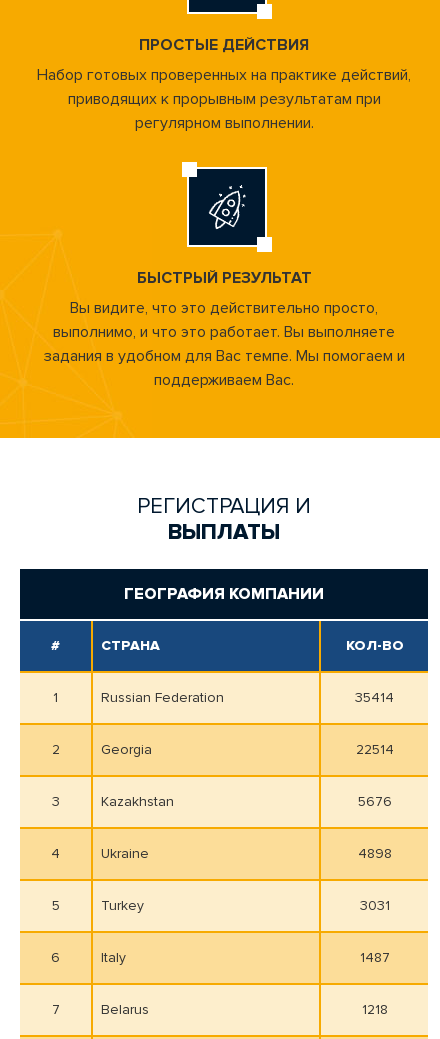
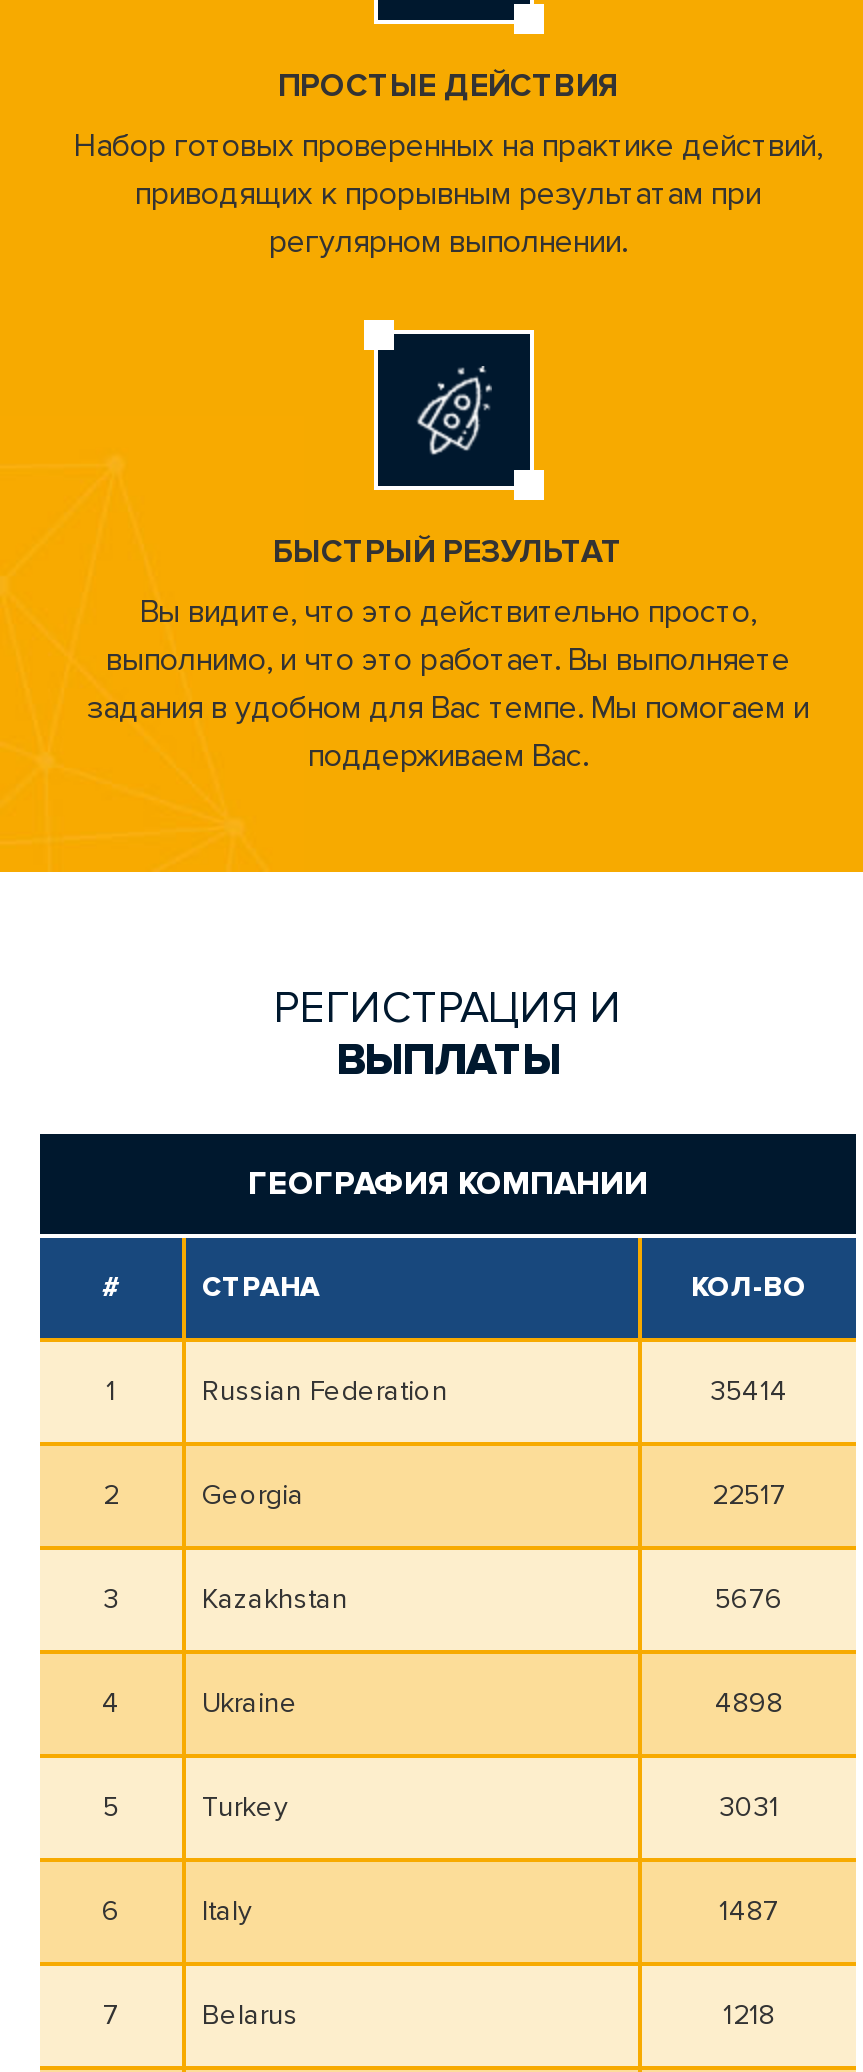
[355,741,393,758] 22514 -> [712,1478,786,1512] 22517

